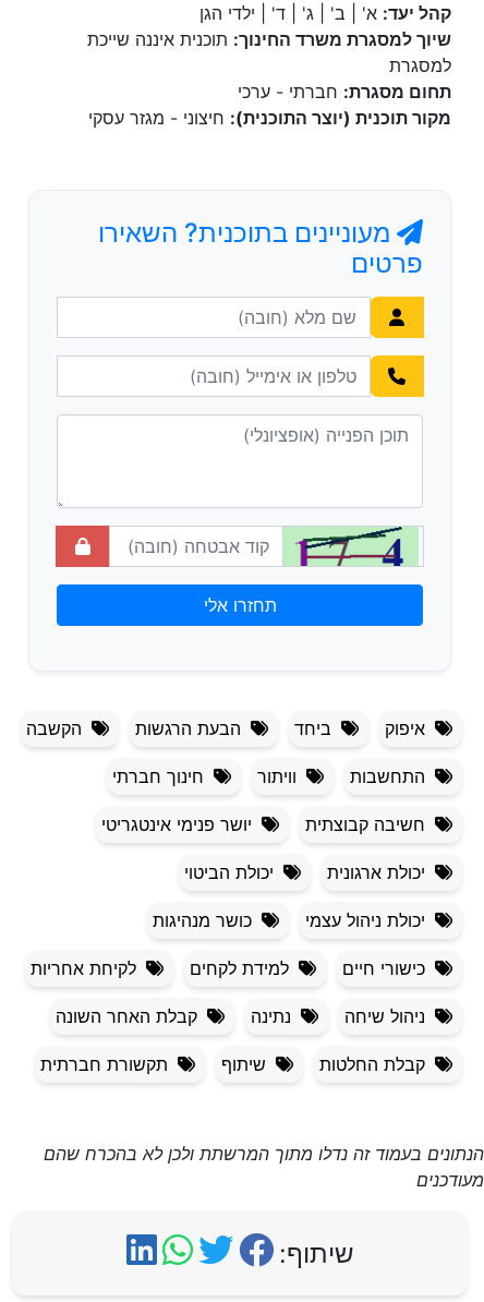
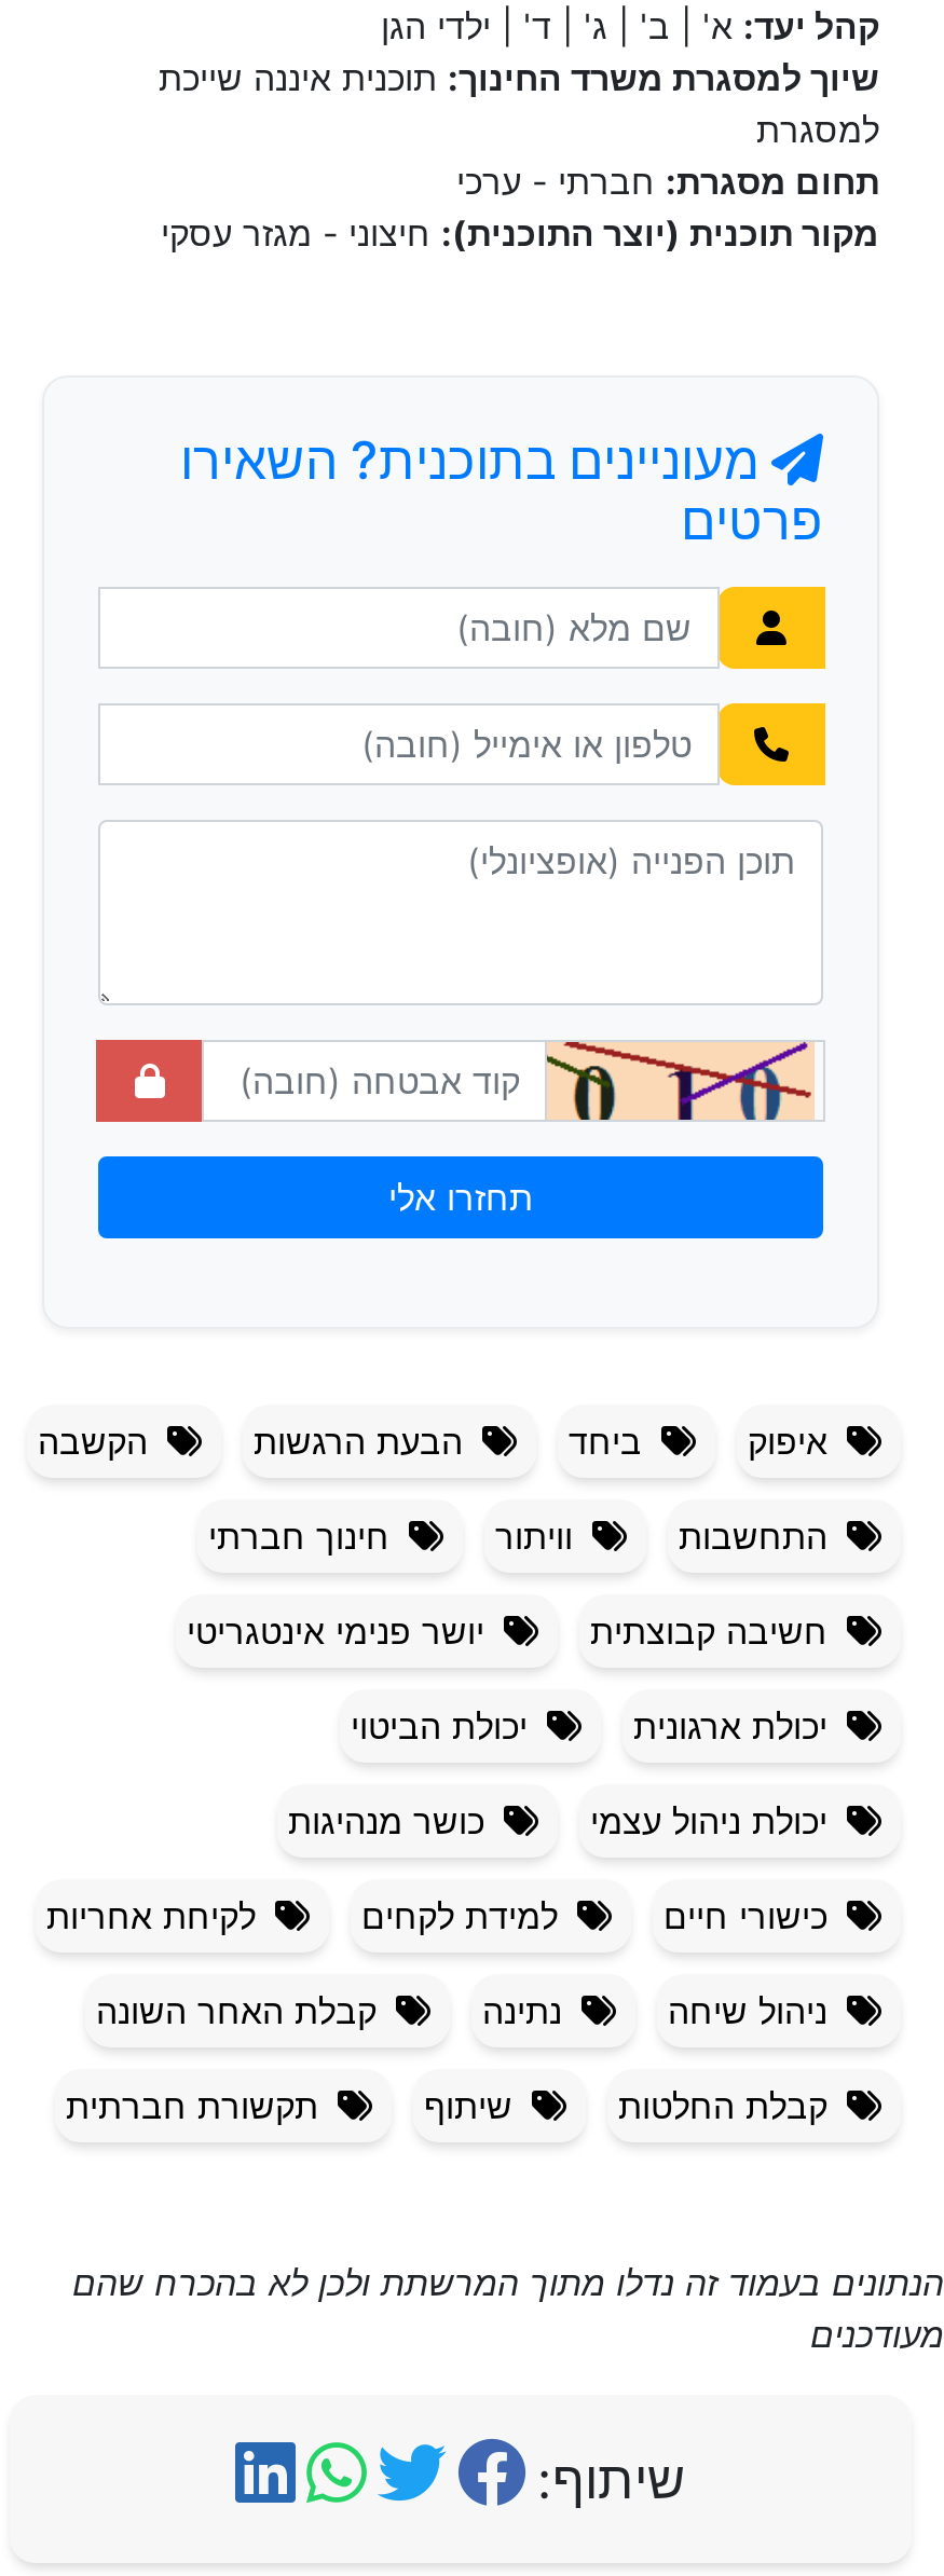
[283,526,419,567] [image] -> [545,1040,815,1122] [image]

